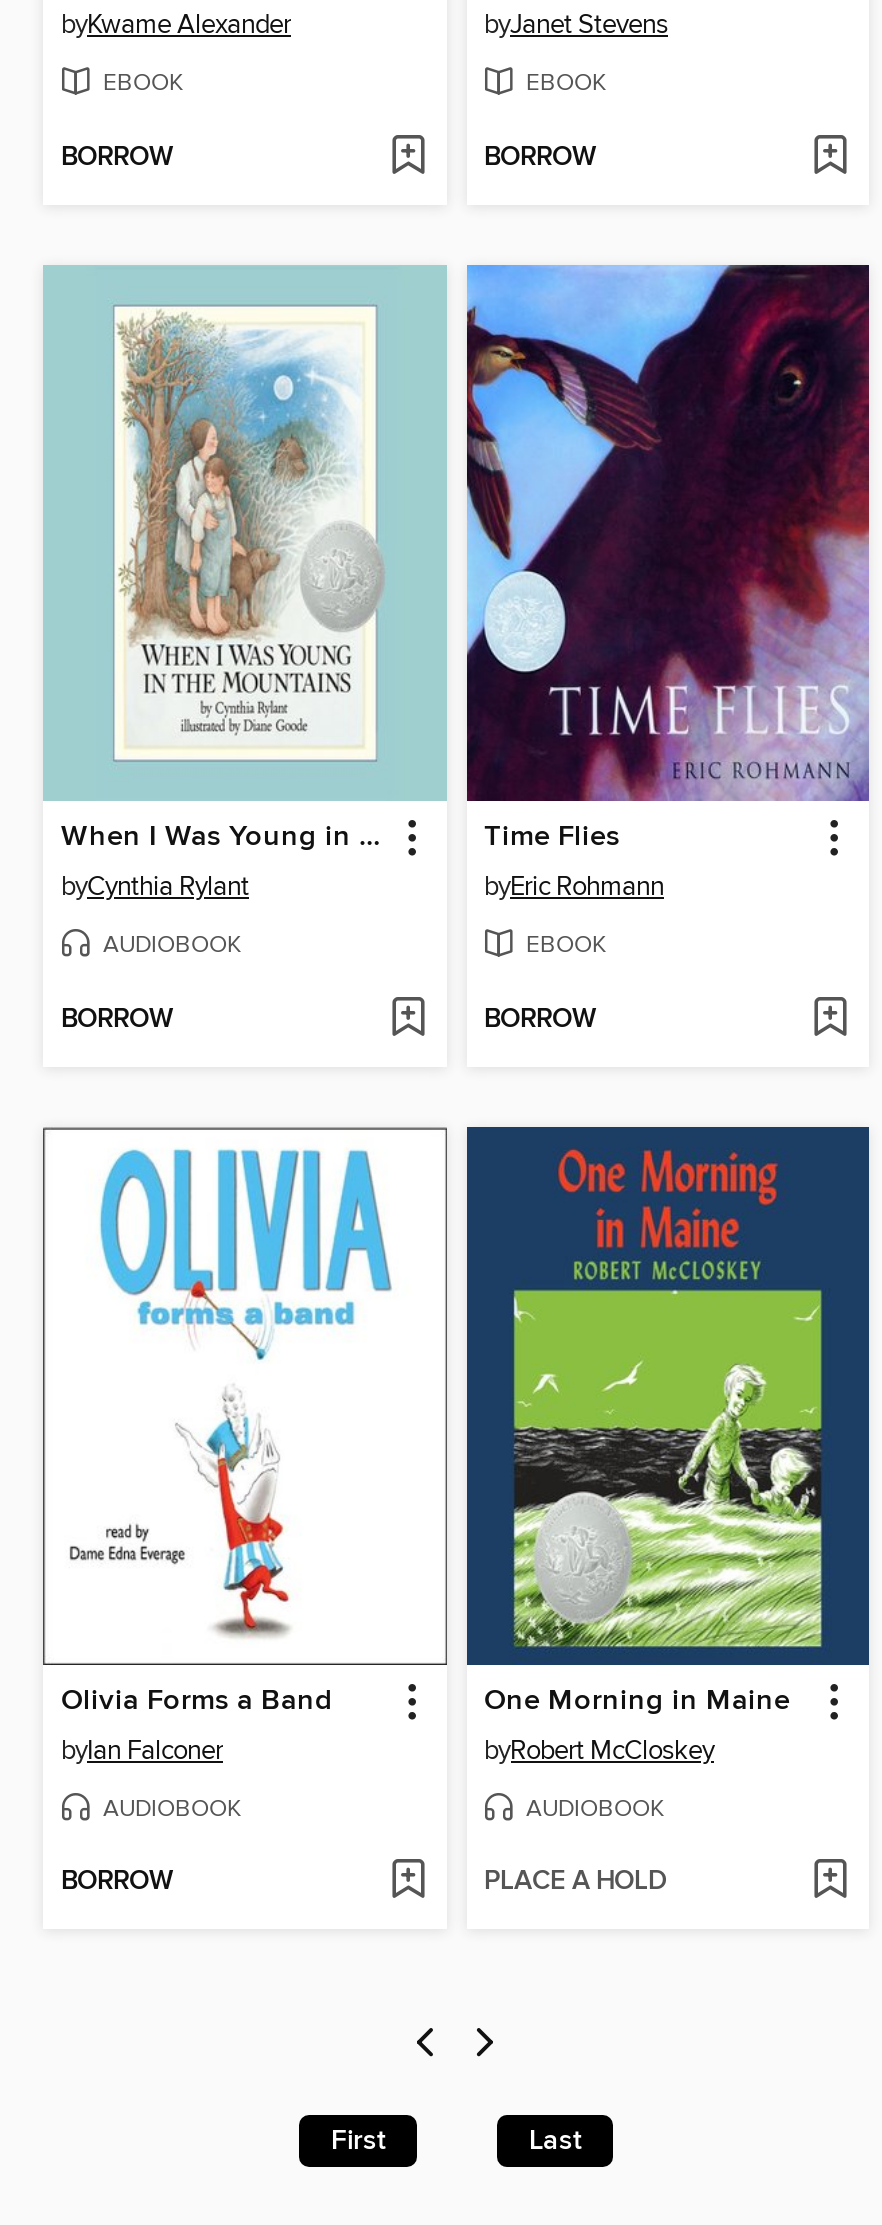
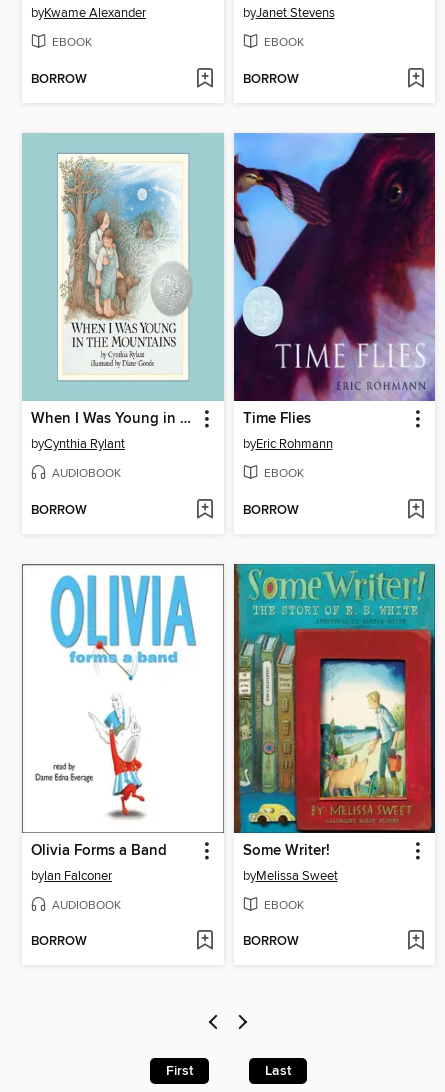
[467,1125,869,1766] [image] | One Morning in Maine | byRobert McCloskey -> [234,563,435,884] [image] | Some Writer! | byMelissa Sweet
[526,1793,664,1823] AUDIOBOOK -> [263,897,303,912] EBOOK
[484,1865,666,1899] PLACE A HOLD -> [242,933,298,950] BORROW

